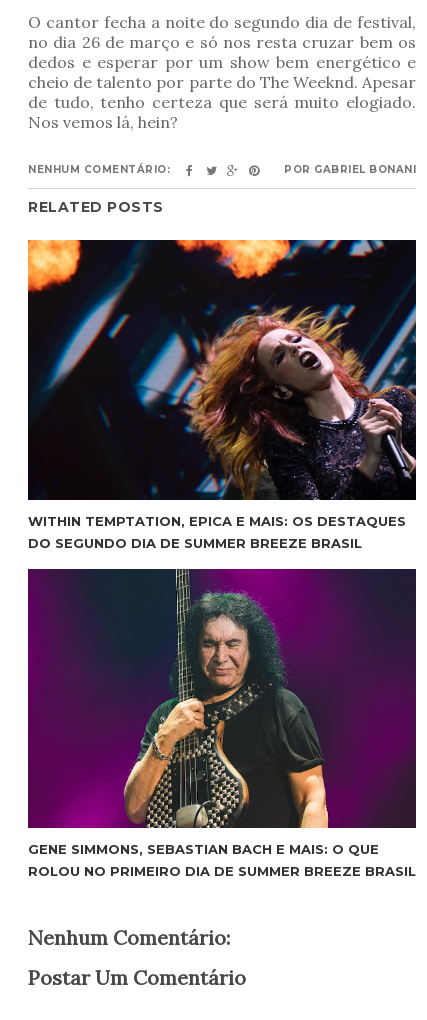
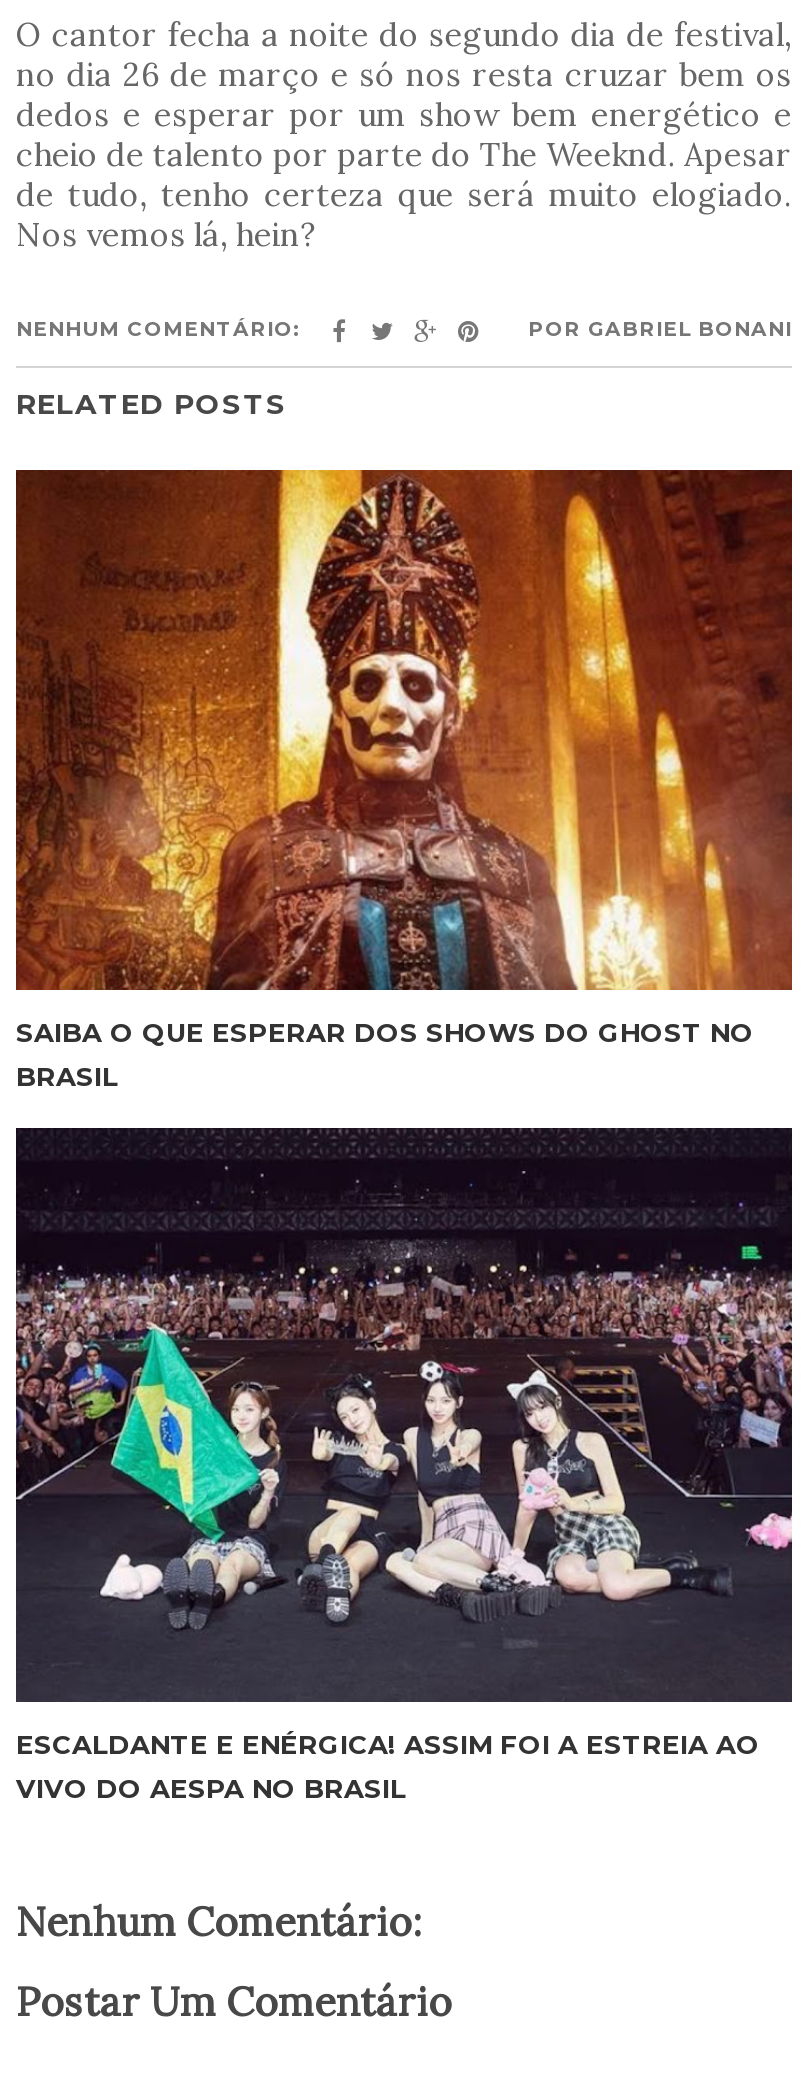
[27,239,417,551] [image] | WITHIN TEMPTATION, EPICA E MAIS: OS DESTAQUES | DO SEGUNDO DIA DE SUMMER BREEZE BRASIL -> [14,468,794,1091] [image] | SAIBA O QUE ESPERAR DOS SHOWS DO GHOST NO | BRASIL
[28,568,416,879] [image] | GENE SIMMONS, SEBASTIAN BACH E MAIS: O QUE | ROLOU NO PRIMEIRO DIA DE SUMMER BREEZE BRASIL -> [14,1156,792,1805] [image] | ESCALDANTE E ENÉRGICA! ASSIM FOI A ESTREIA AO | VIVO DO AESPA NO BRASIL

